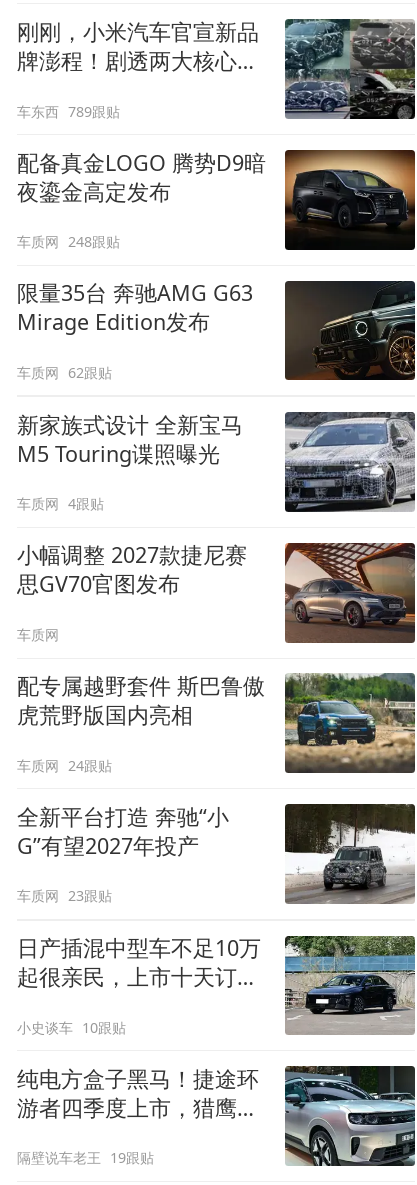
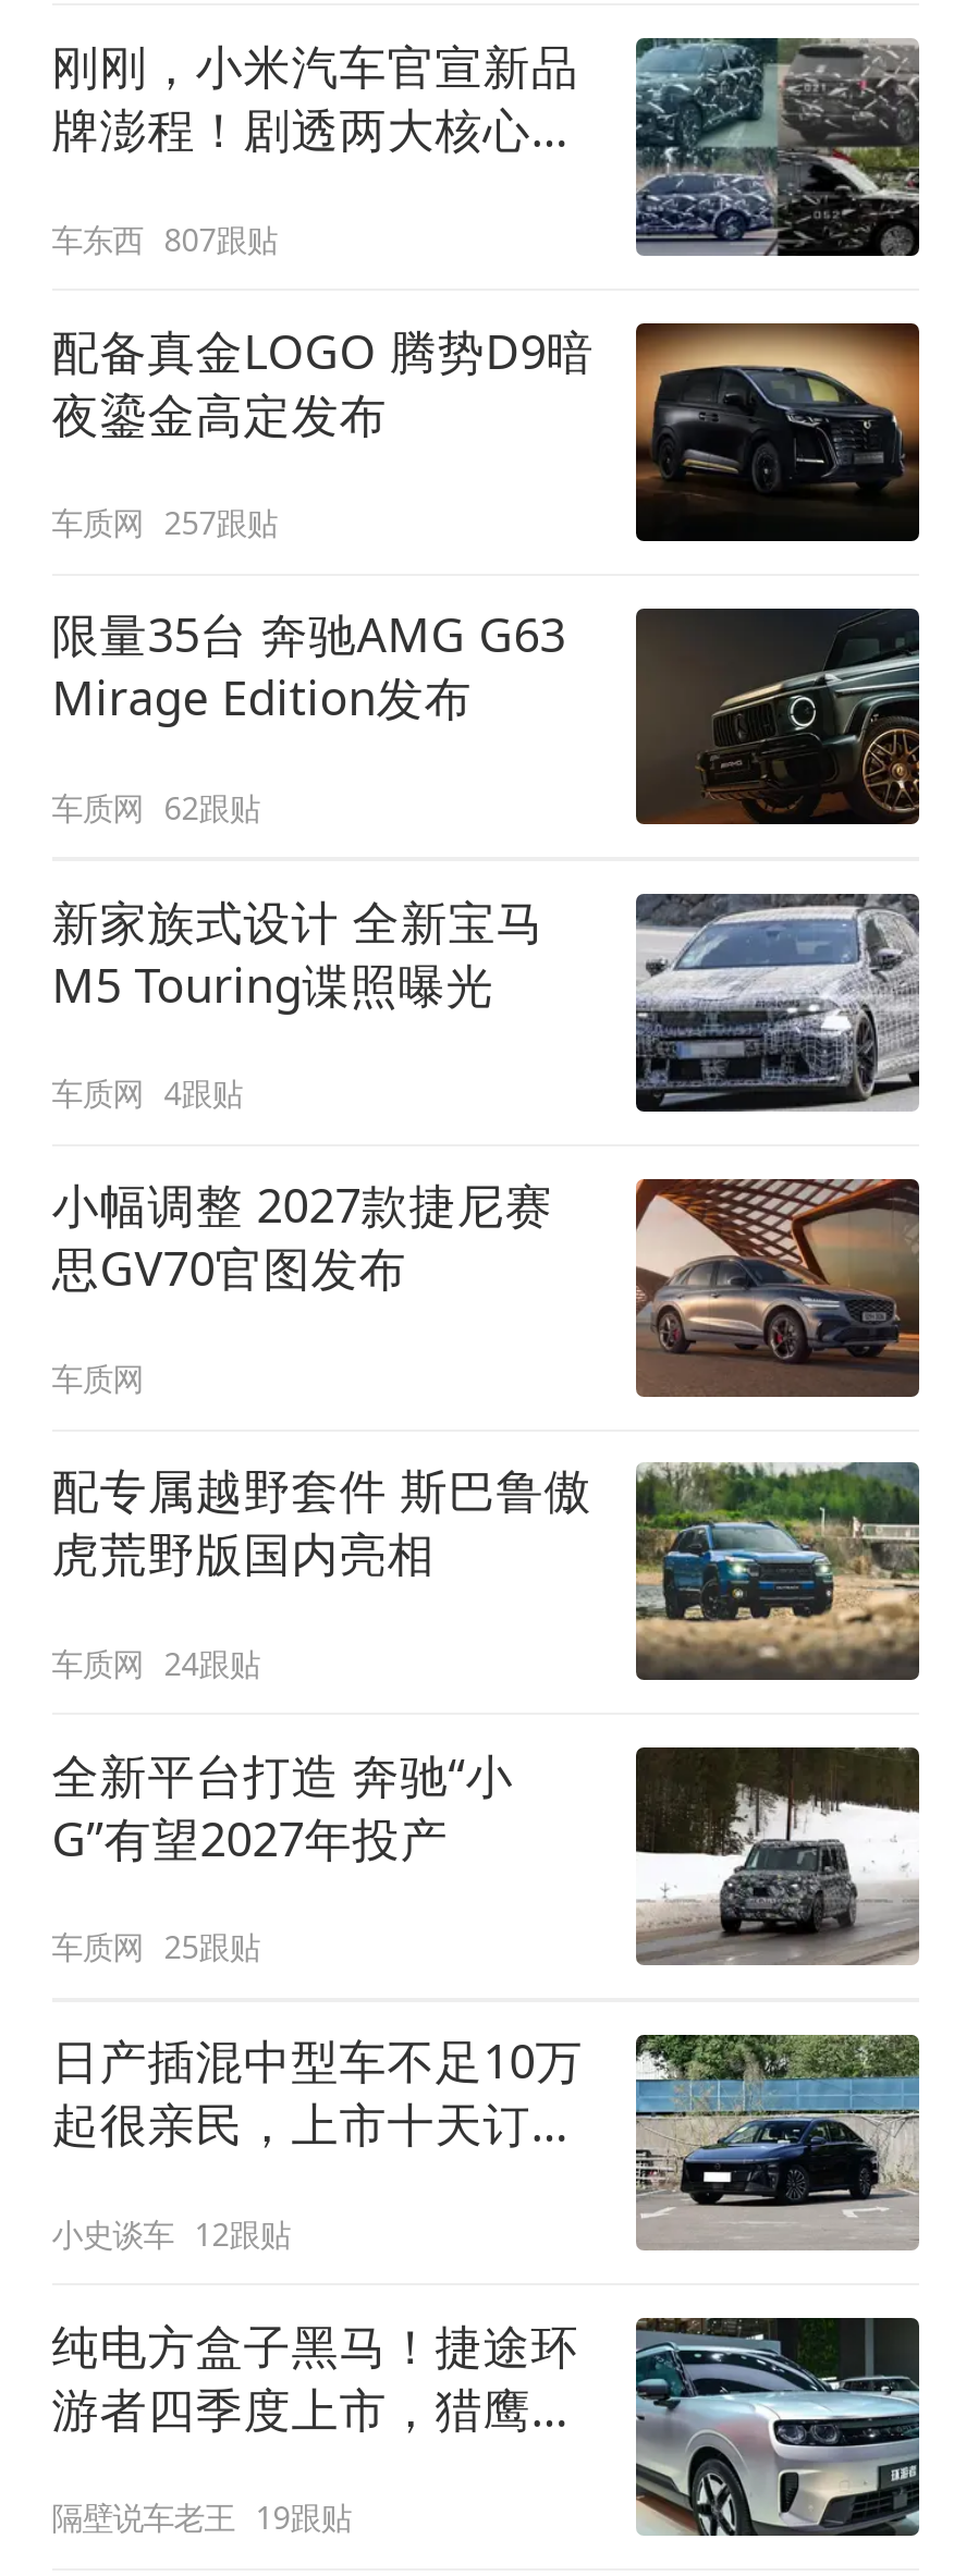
[17,101,120,120] 车东西 789跟贴 -> [52,218,277,259] 车东西 807跟贴
[17,232,120,251] 车质网 248跟贴 -> [52,502,277,544] 车质网 257跟贴
[17,886,112,905] 车质网 23跟贴 -> [52,1926,260,1968] 车质网 25跟贴
[17,1018,126,1037] 小史谈车 10跟贴 -> [52,2213,290,2254] 小史谈车 12跟贴

